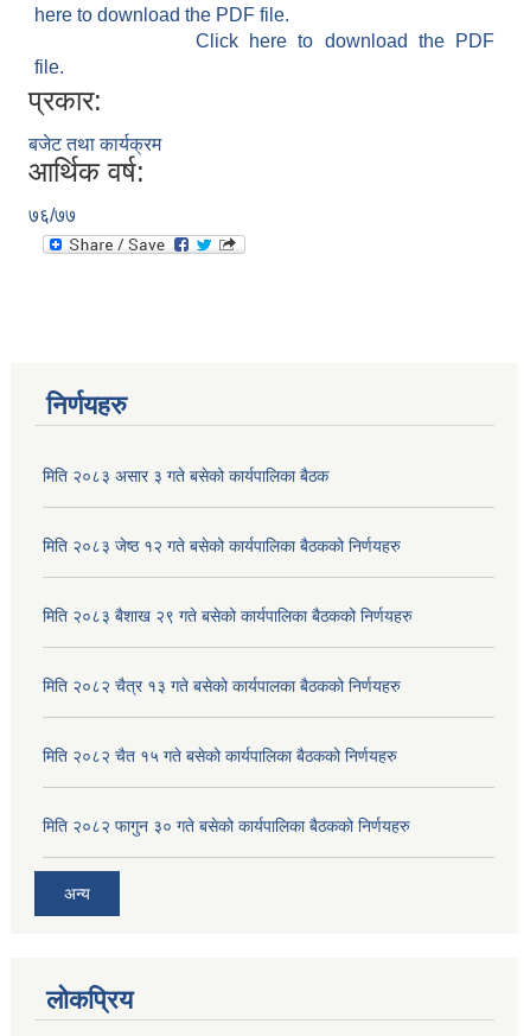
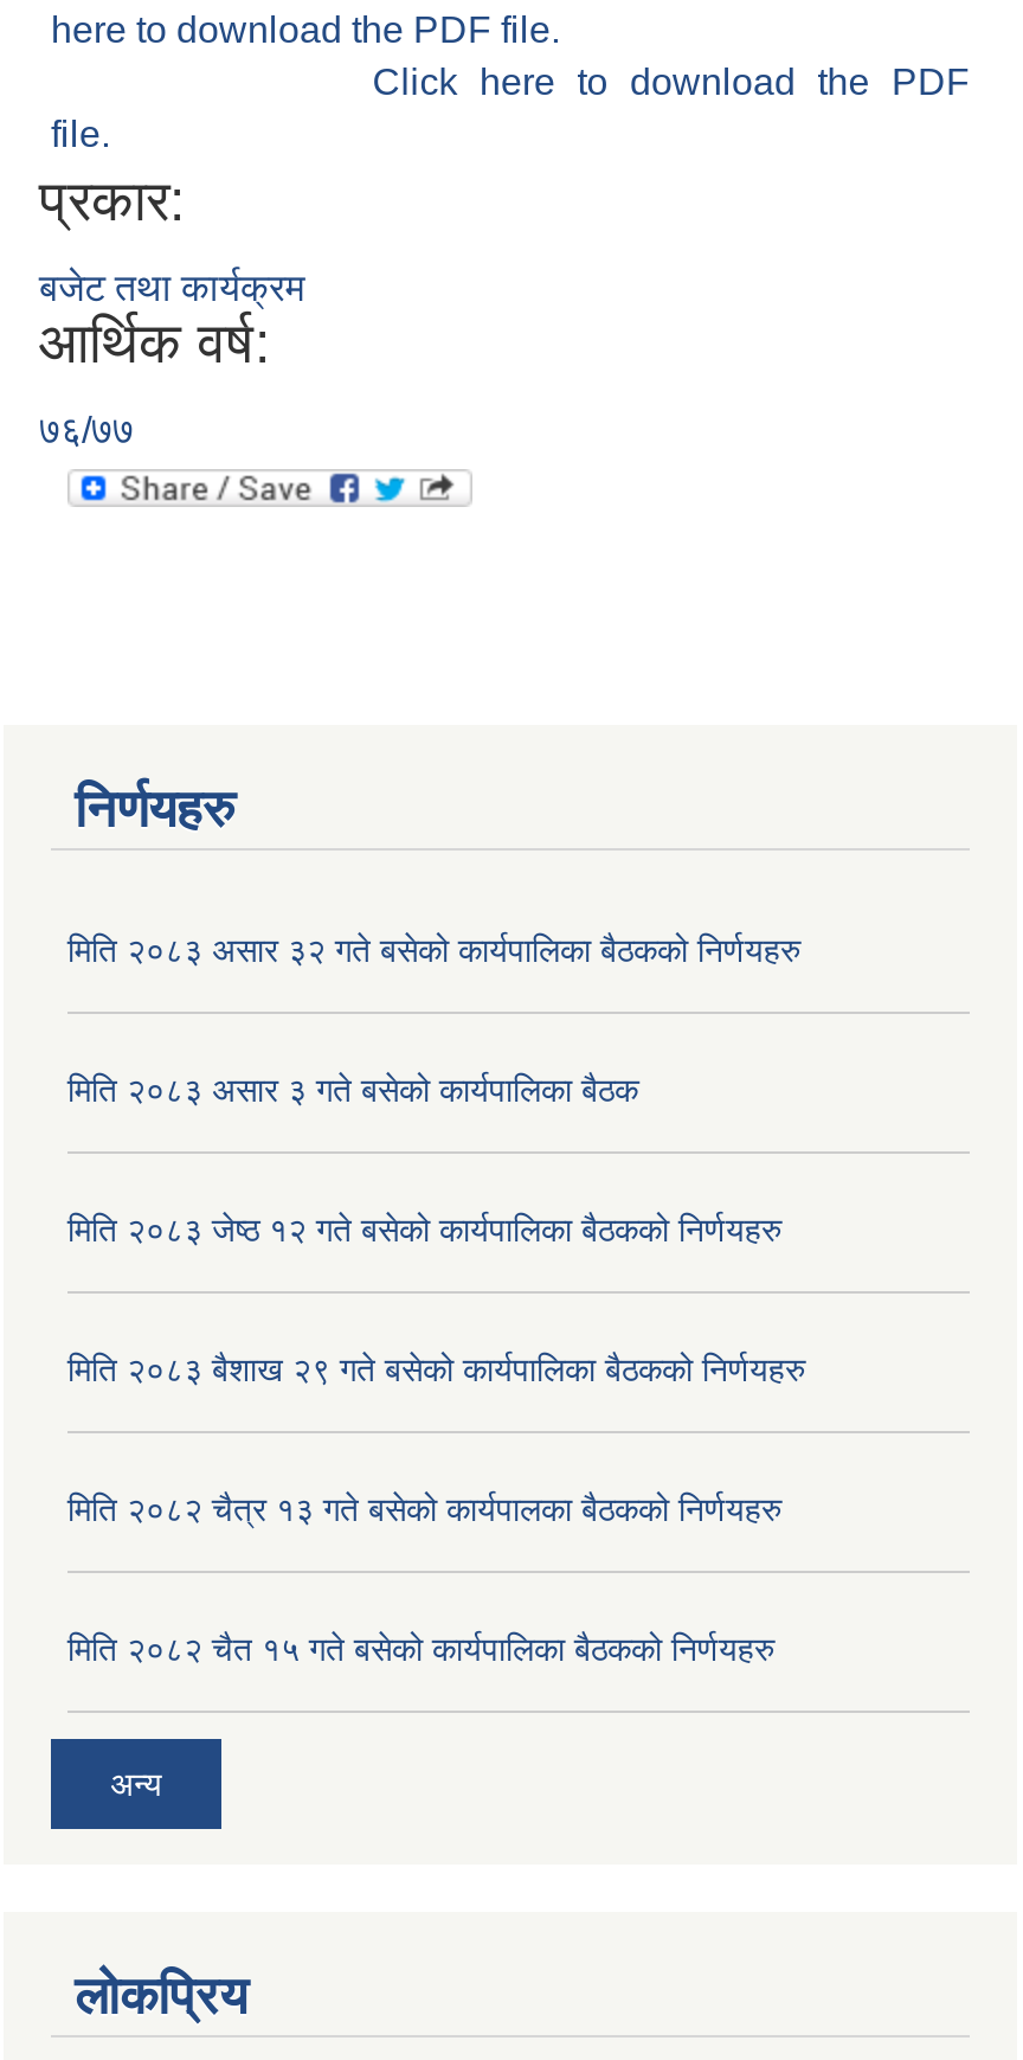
none -> [67,932,802,970] मिति २०८३ असार ३२ गते बसेको कार्यपालिका बैठकको निर्णयहरु
moved [43,467,413,766] -> [67,1072,806,1669]: मिति २०८३ असार ३ गते बसेको कार्यपालिका बैठक | मिति २०८३ जेष्ठ १२ गते बसेको कार्यपालिका बैठकको निर्णयहरु | मिति २०८३ बैशाख २९ गते बसेको कार्यपालिका बैठकको निर्णयहरु | मिति २०८२ चैत्र १३ गते बसेको कार्यपालका बैठकको निर्णयहरु | मिति २०८२ चैत १५ गते बसेको कार्यपालिका बैठकको निर्णयहरु
[43,817,410,836] मिति २०८२ फागुन ३० गते बसेको कार्यपालिका बैठकको निर्णयहरु -> none

